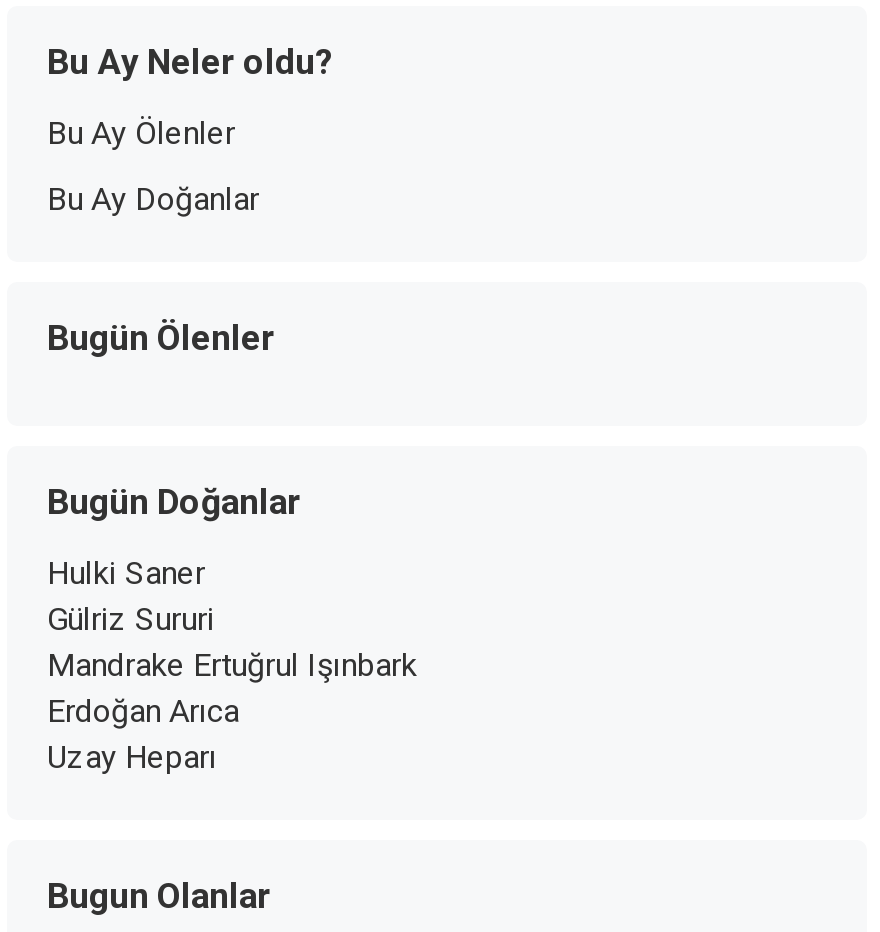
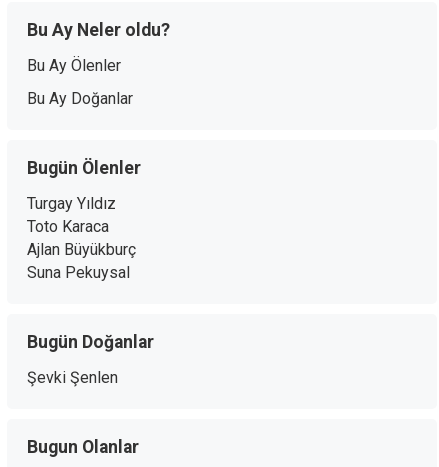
none -> [27,194,136,282] Turgay Yıldız | Toto Karaca | Ajlan Büyükburç | Suna Pekuysal
moved [47,483,301,523] -> [27,332,154,352]: Bugün Doğanlar
[47,555,417,777] Hulki Saner | Gülriz Sururi | Mandrake Ertuğrul Işınbark | Erdoğan Arıca | Uzay Heparı -> [27,368,118,387] Şevki Şenlen

